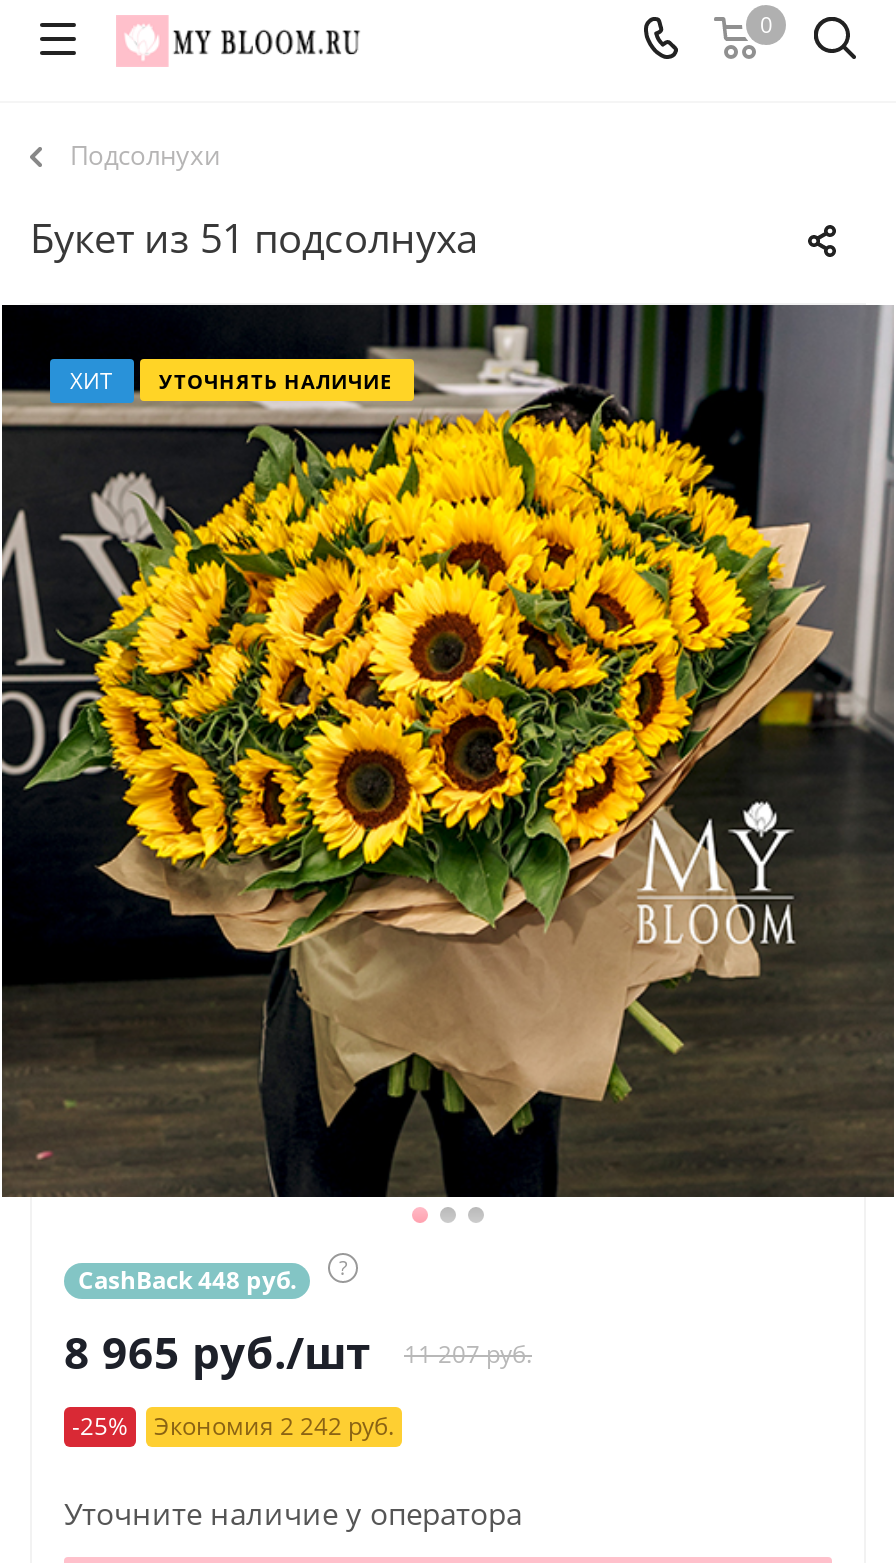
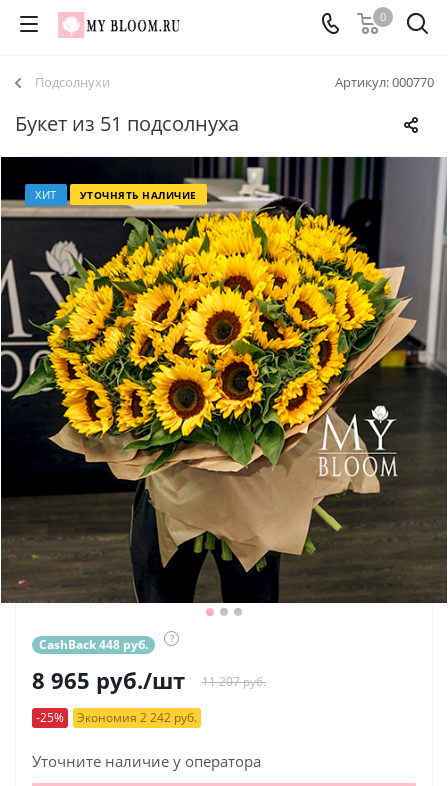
none -> [335,73,434,91] Артикул: 000770

